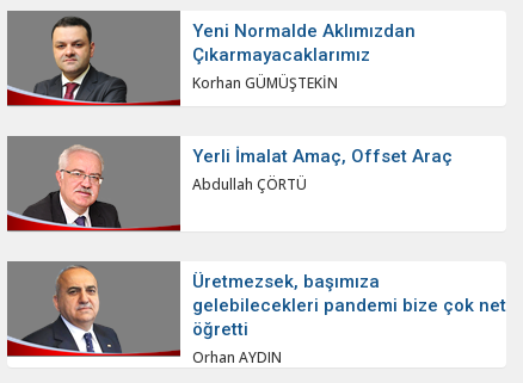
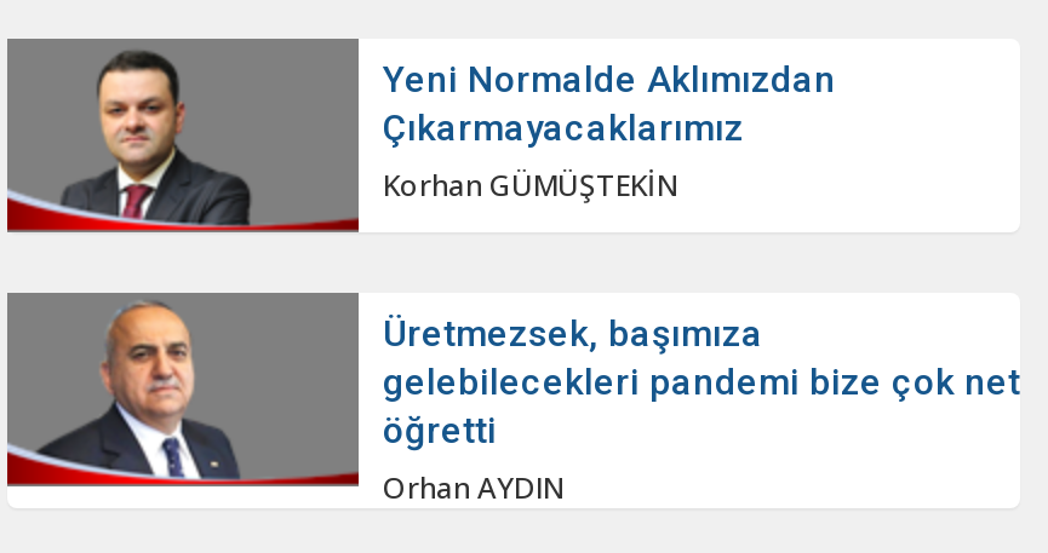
[42,143,112,228] [image] -> none
[192,146,453,195] Yerli İmalat Amaç, Offset Araç | Abdullah ÇÖRTÜ -> none

